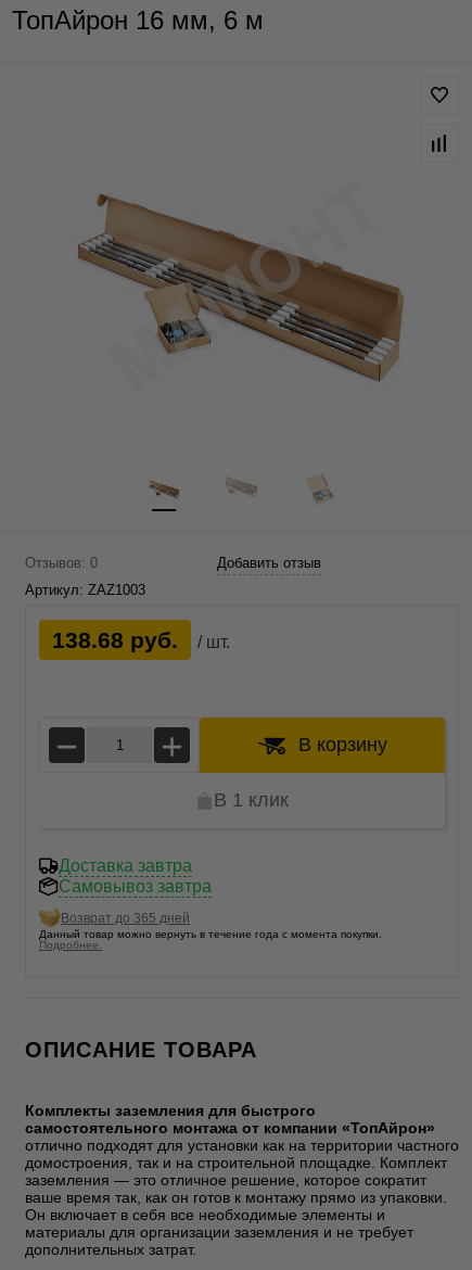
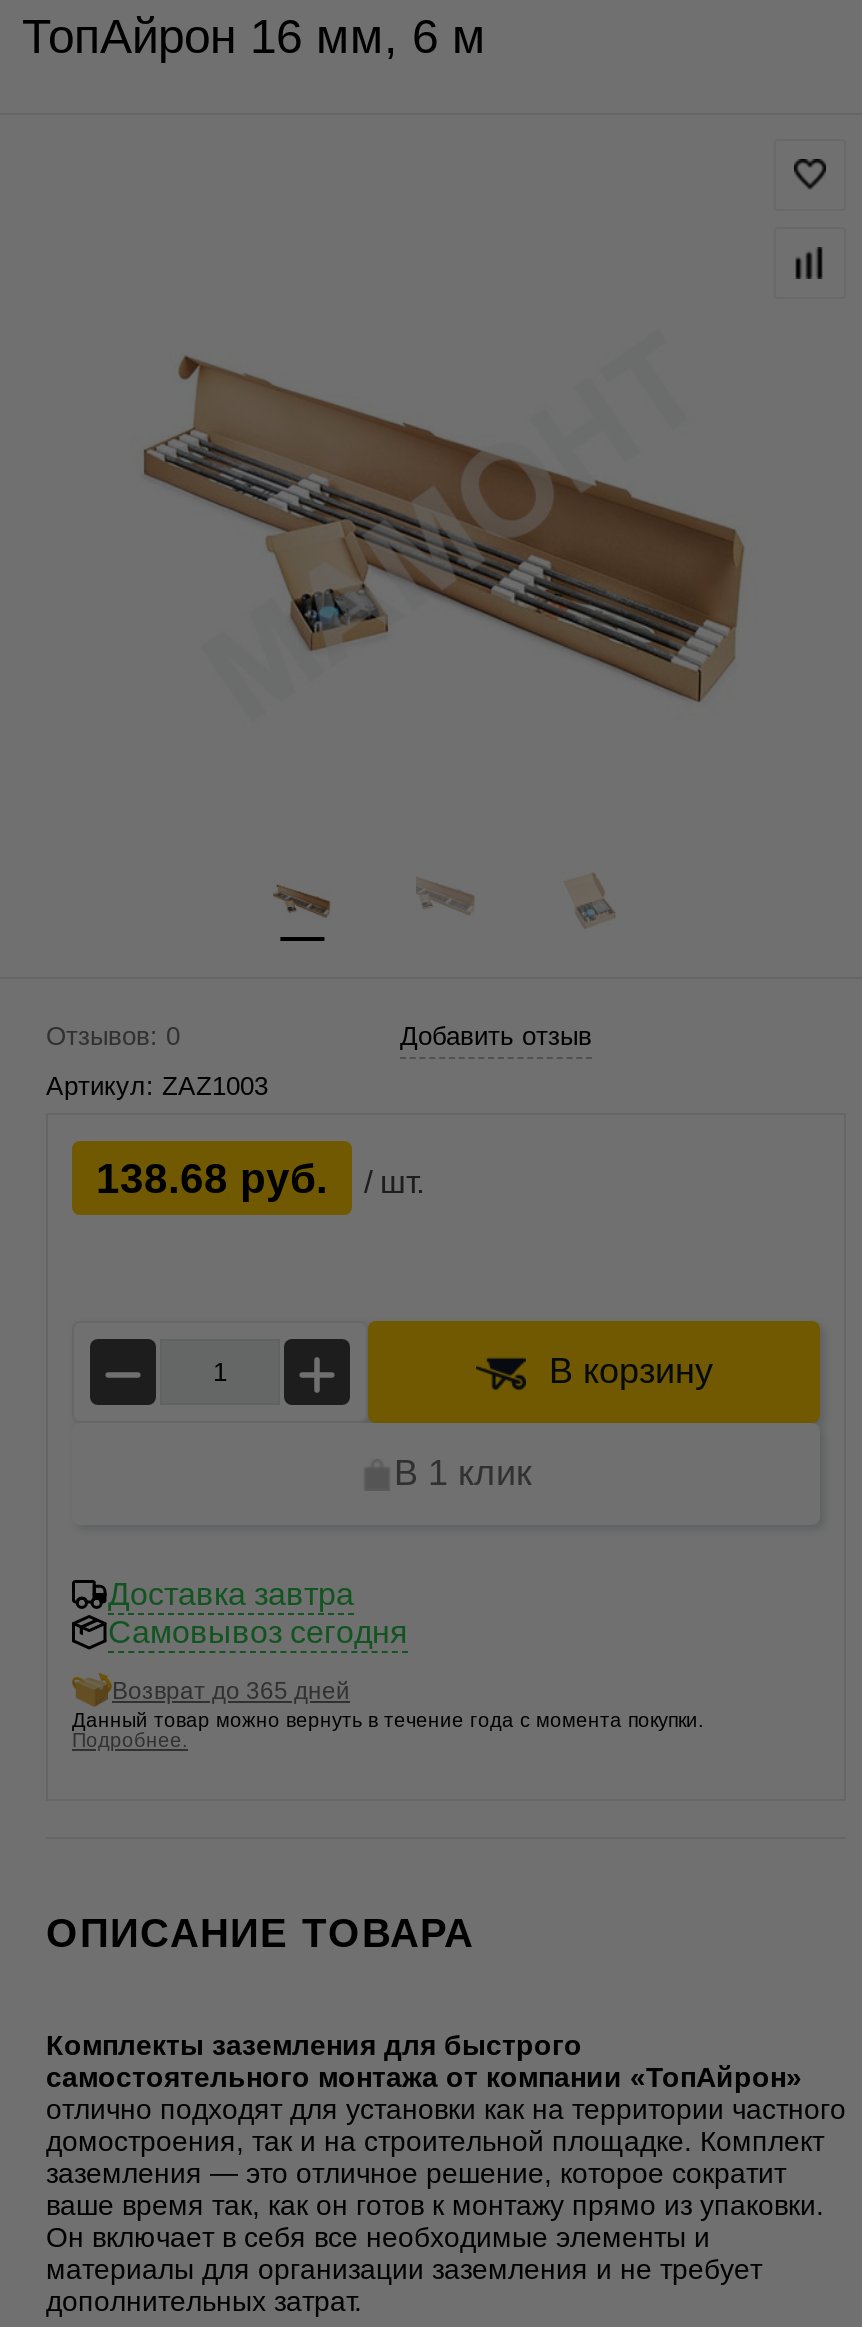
[59,877,212,896] Самовывоз завтра -> [108,1615,408,1649] Самовывоз сегодня

